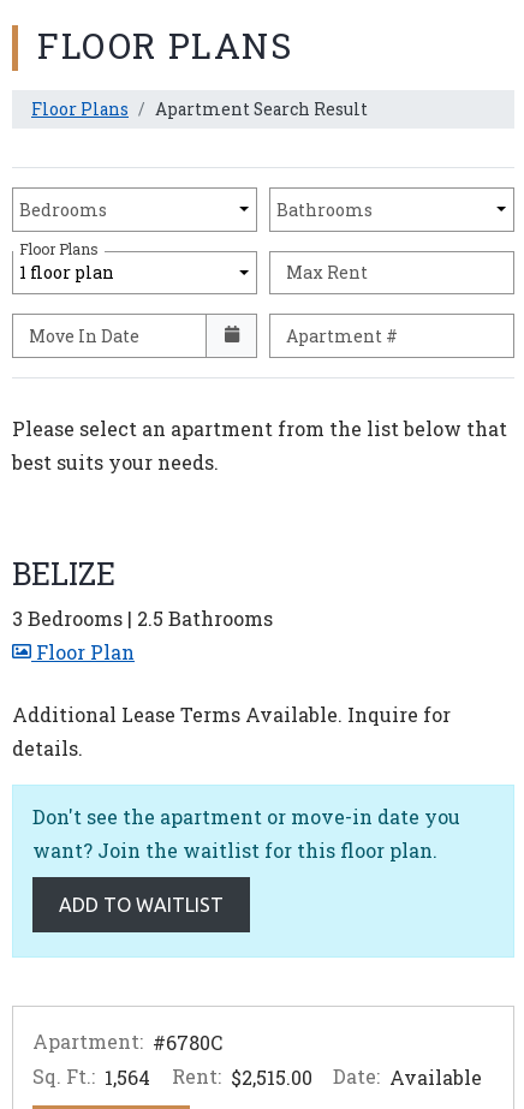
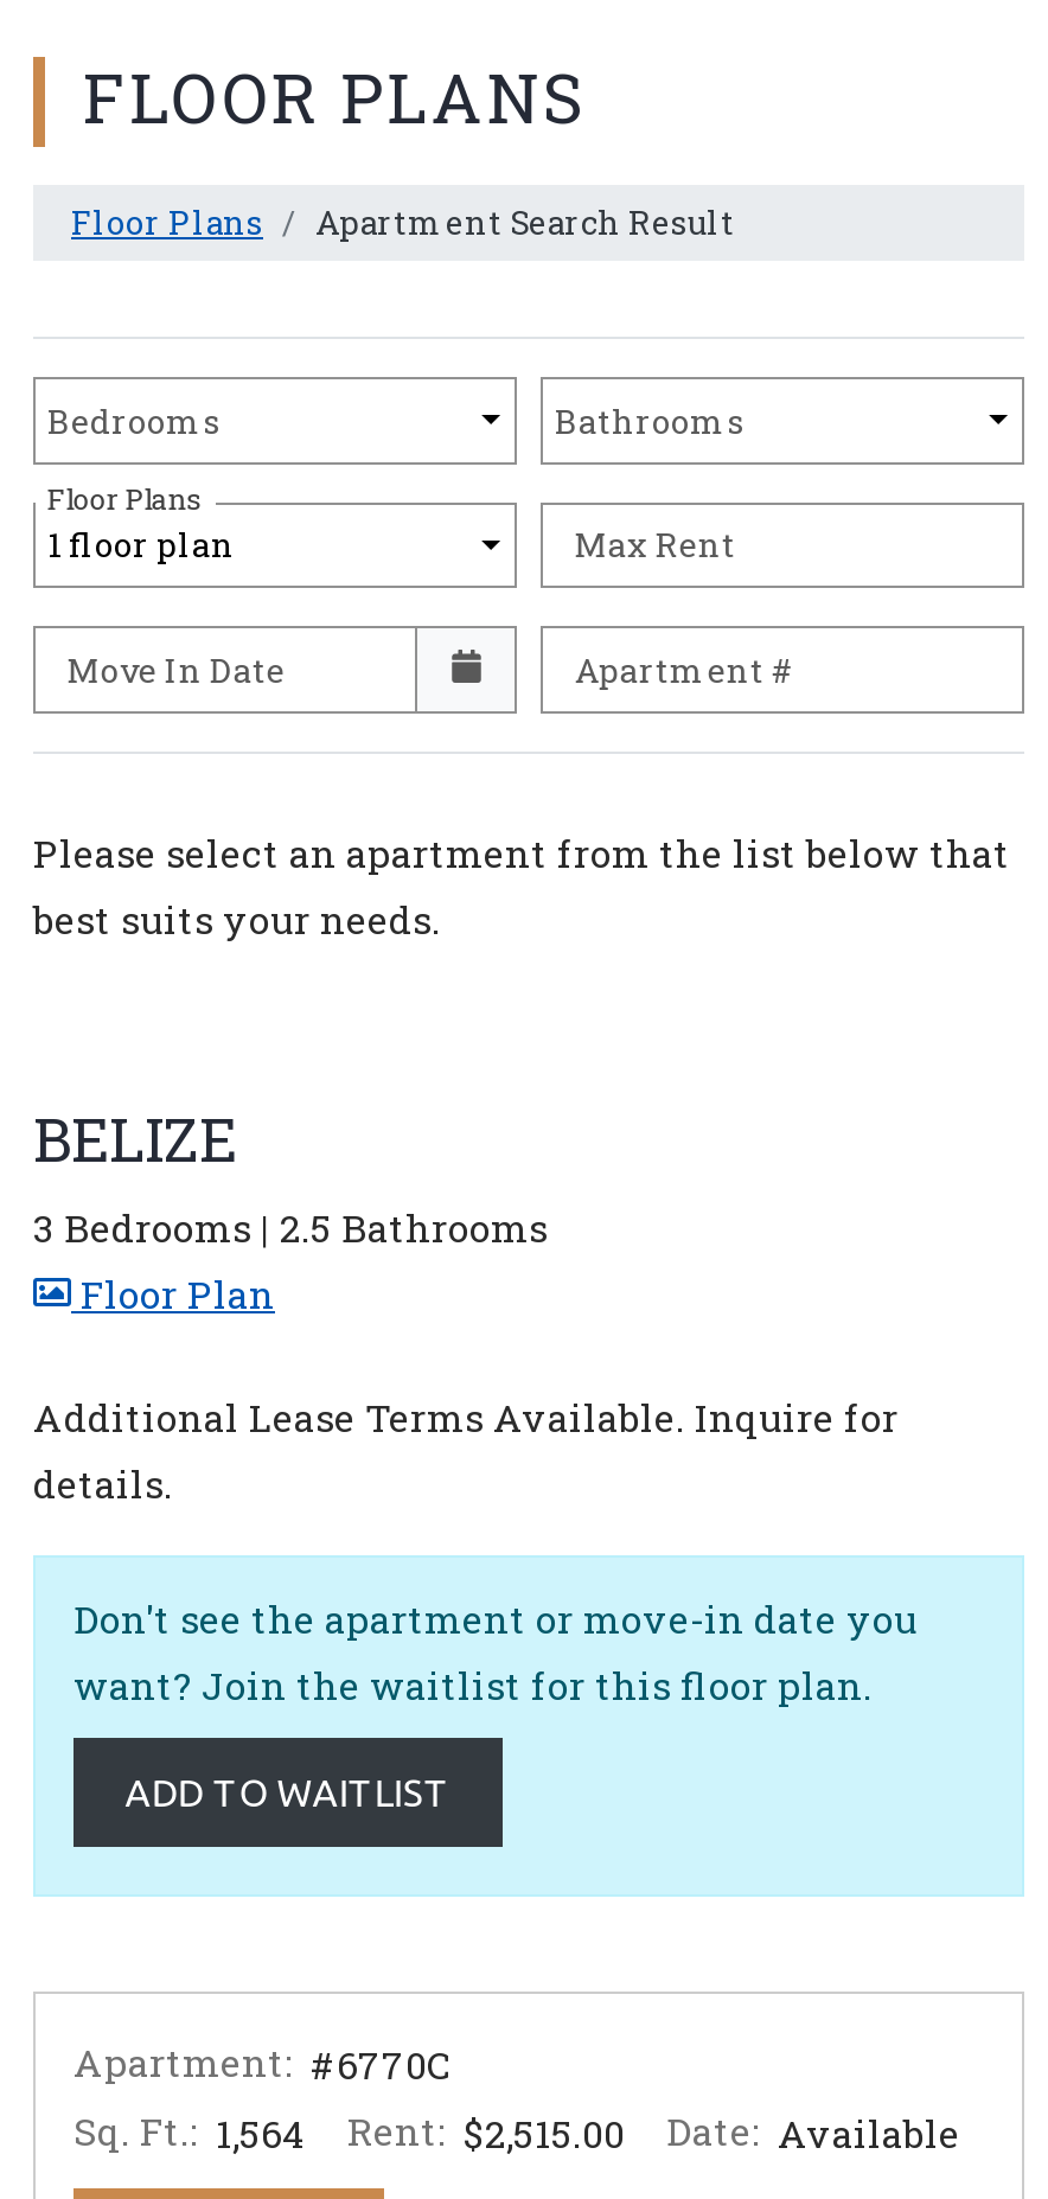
[32,1028,222,1055] Apartment: #6780C -> [74,2036,450,2088] Apartment: #6770C

